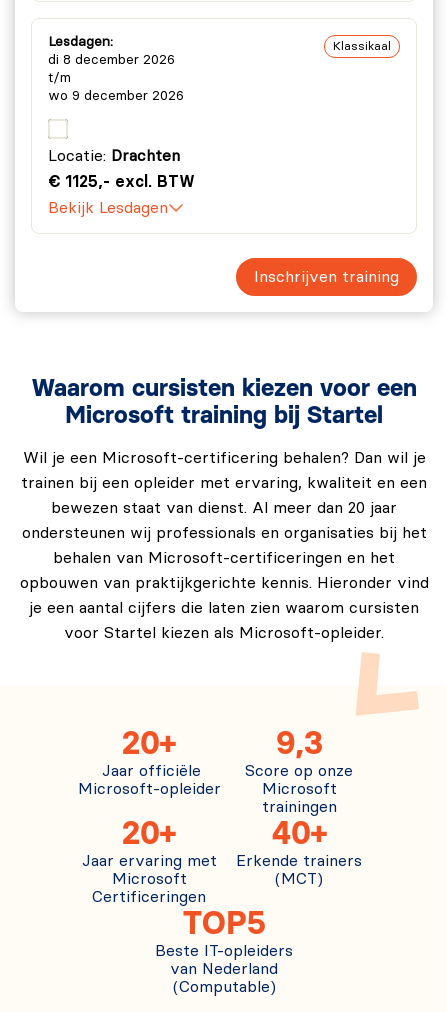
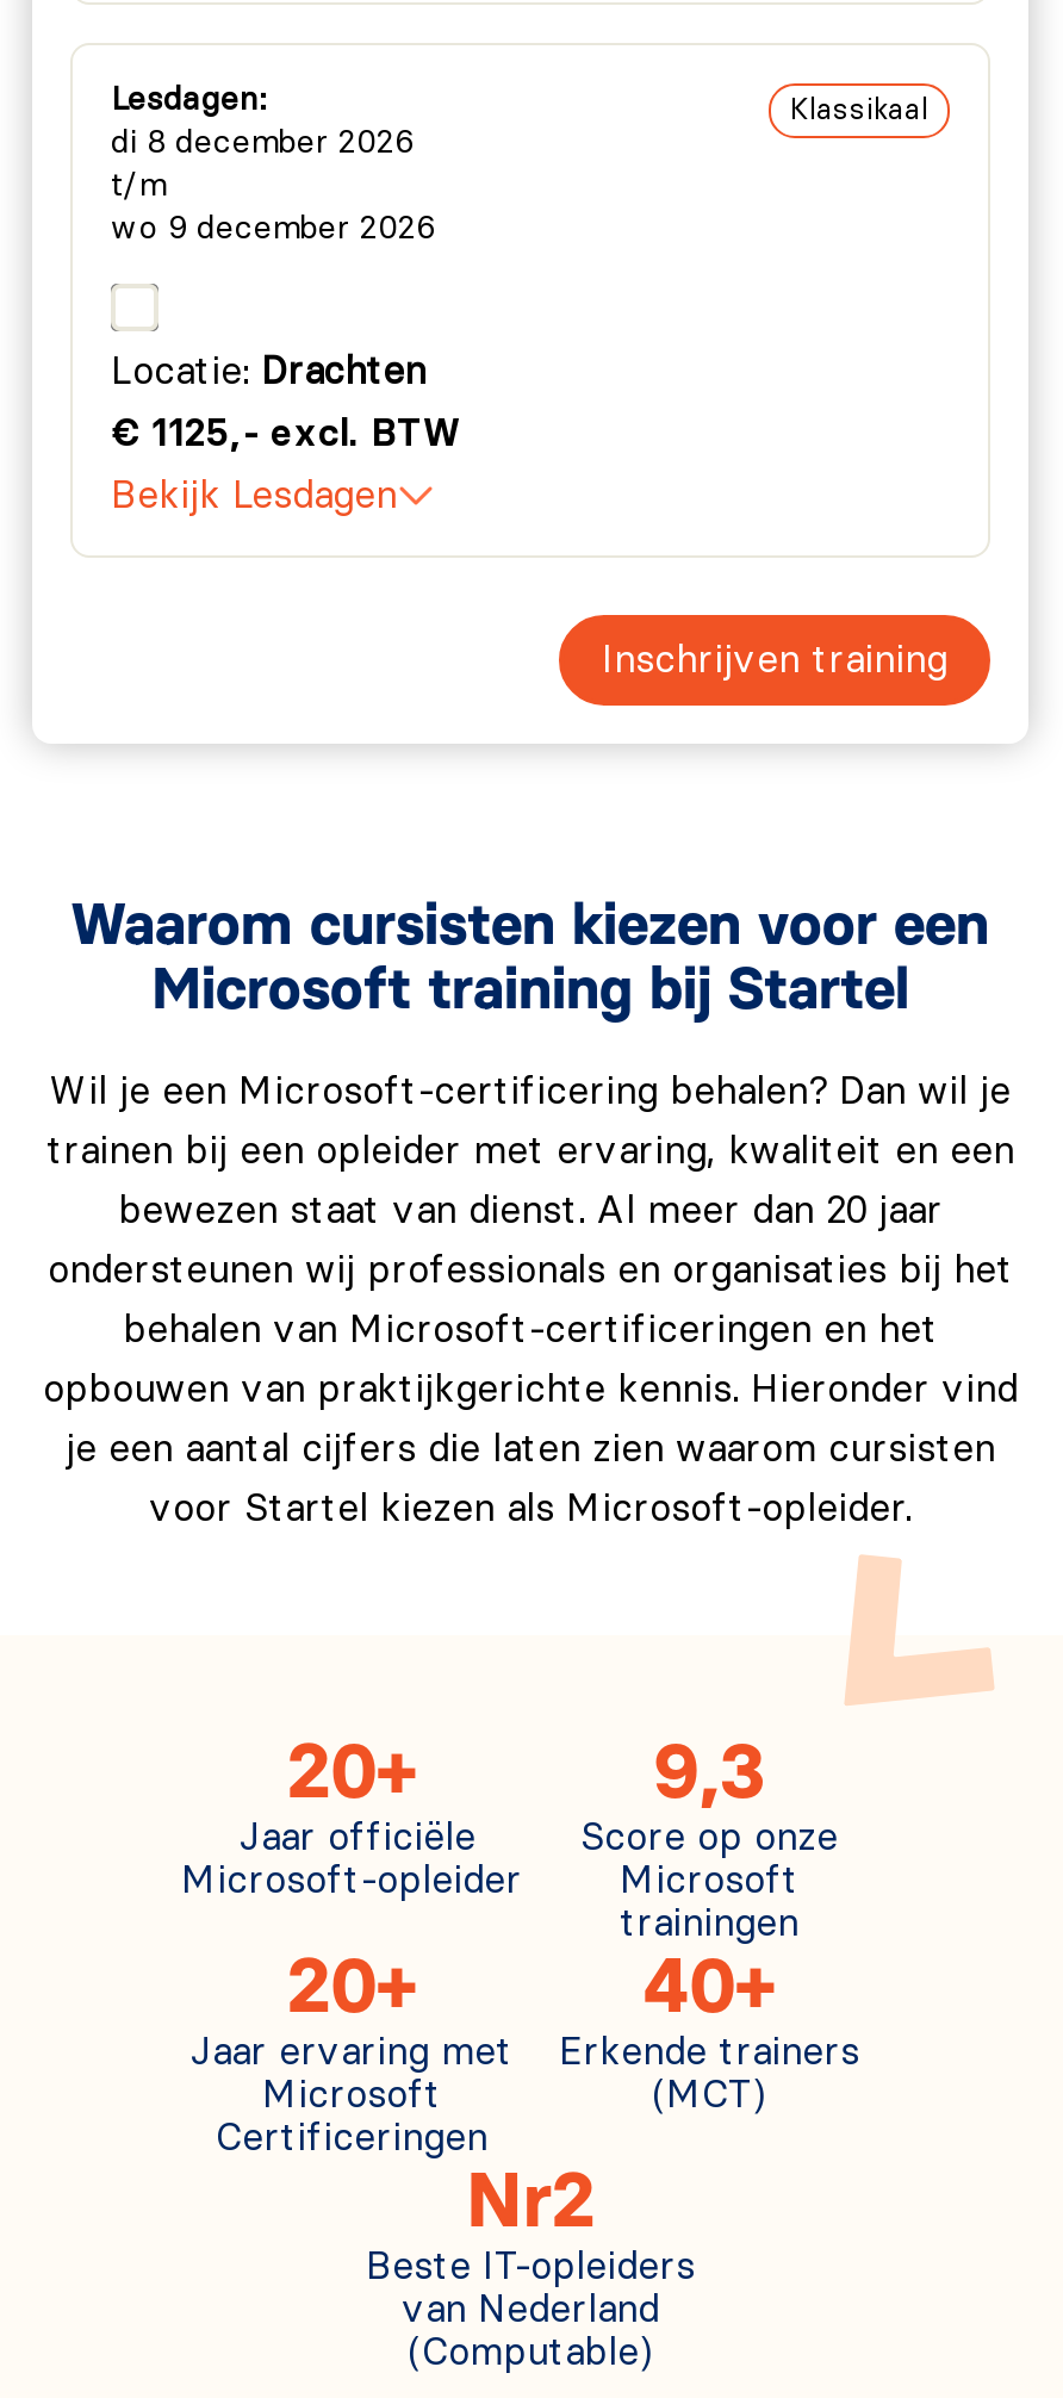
[182,908,265,940] TOP5 -> [466,2164,595,2240] Nr2

